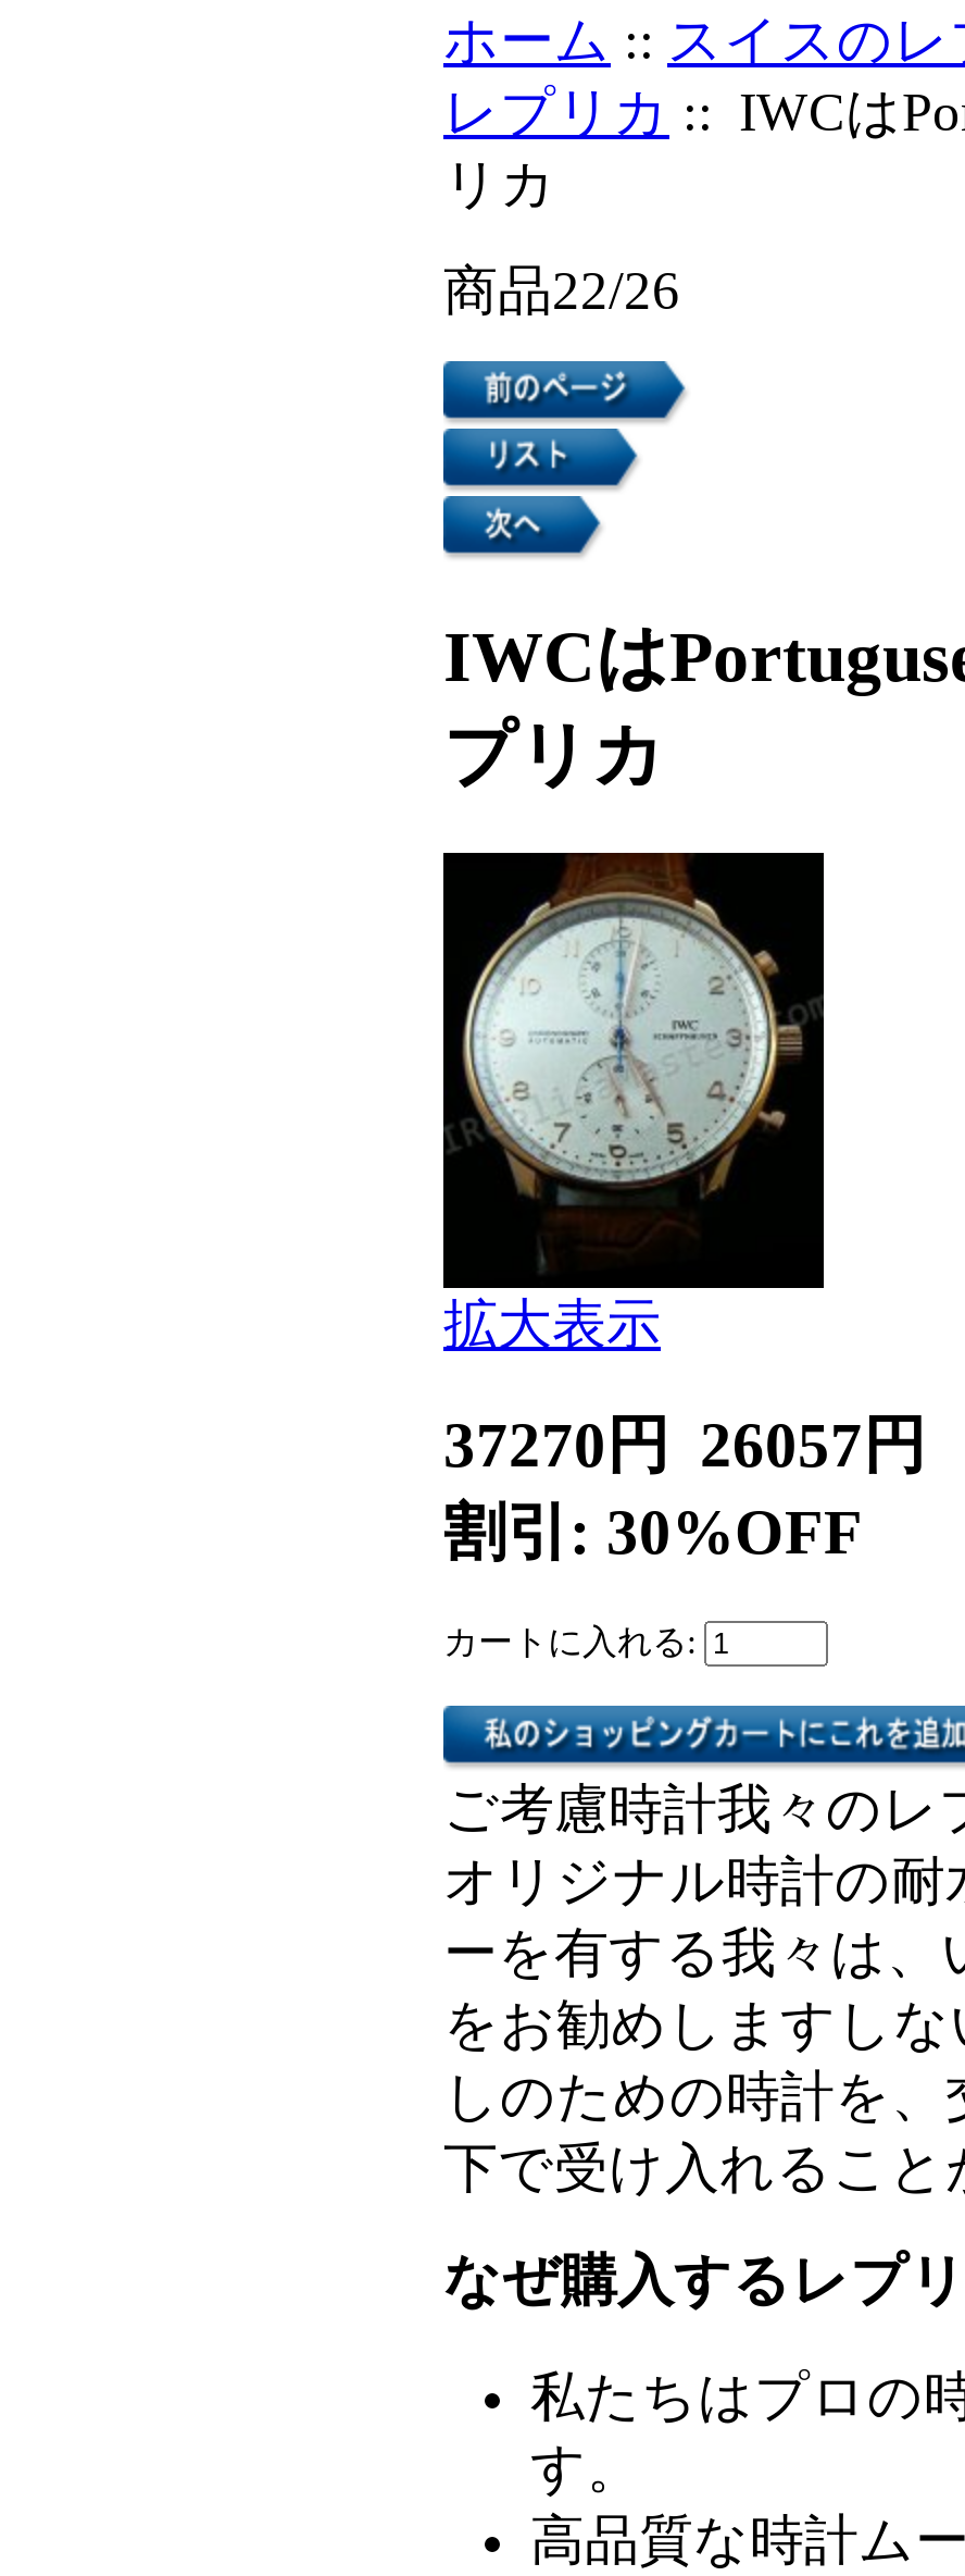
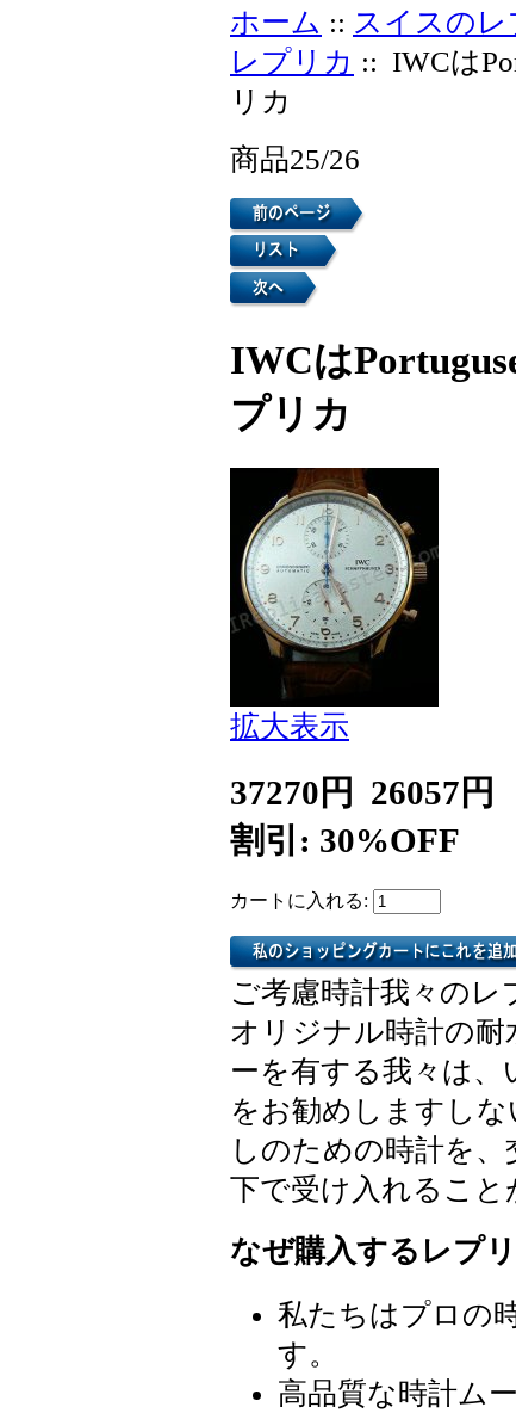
[443,261,680,320] 商品22/26 -> [230,143,360,175] 商品25/26

